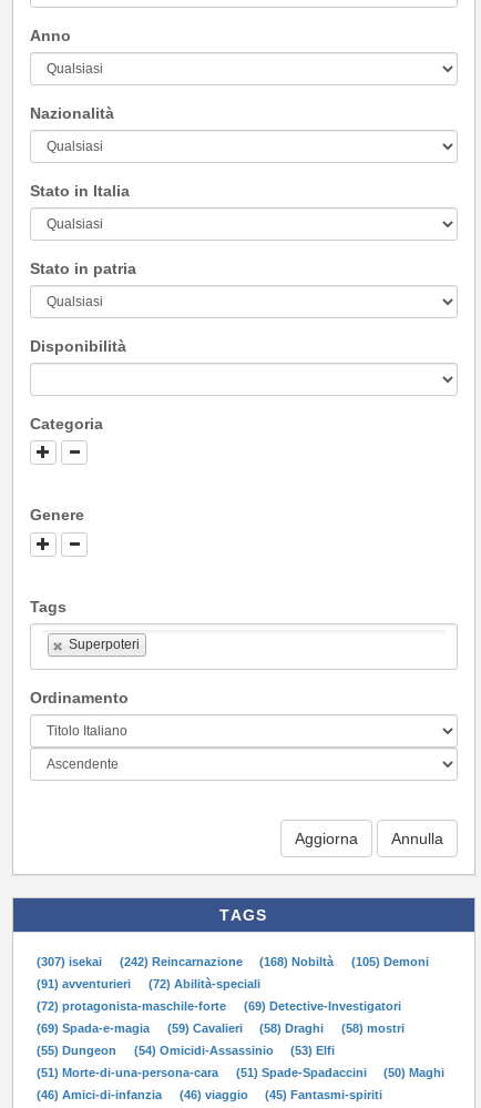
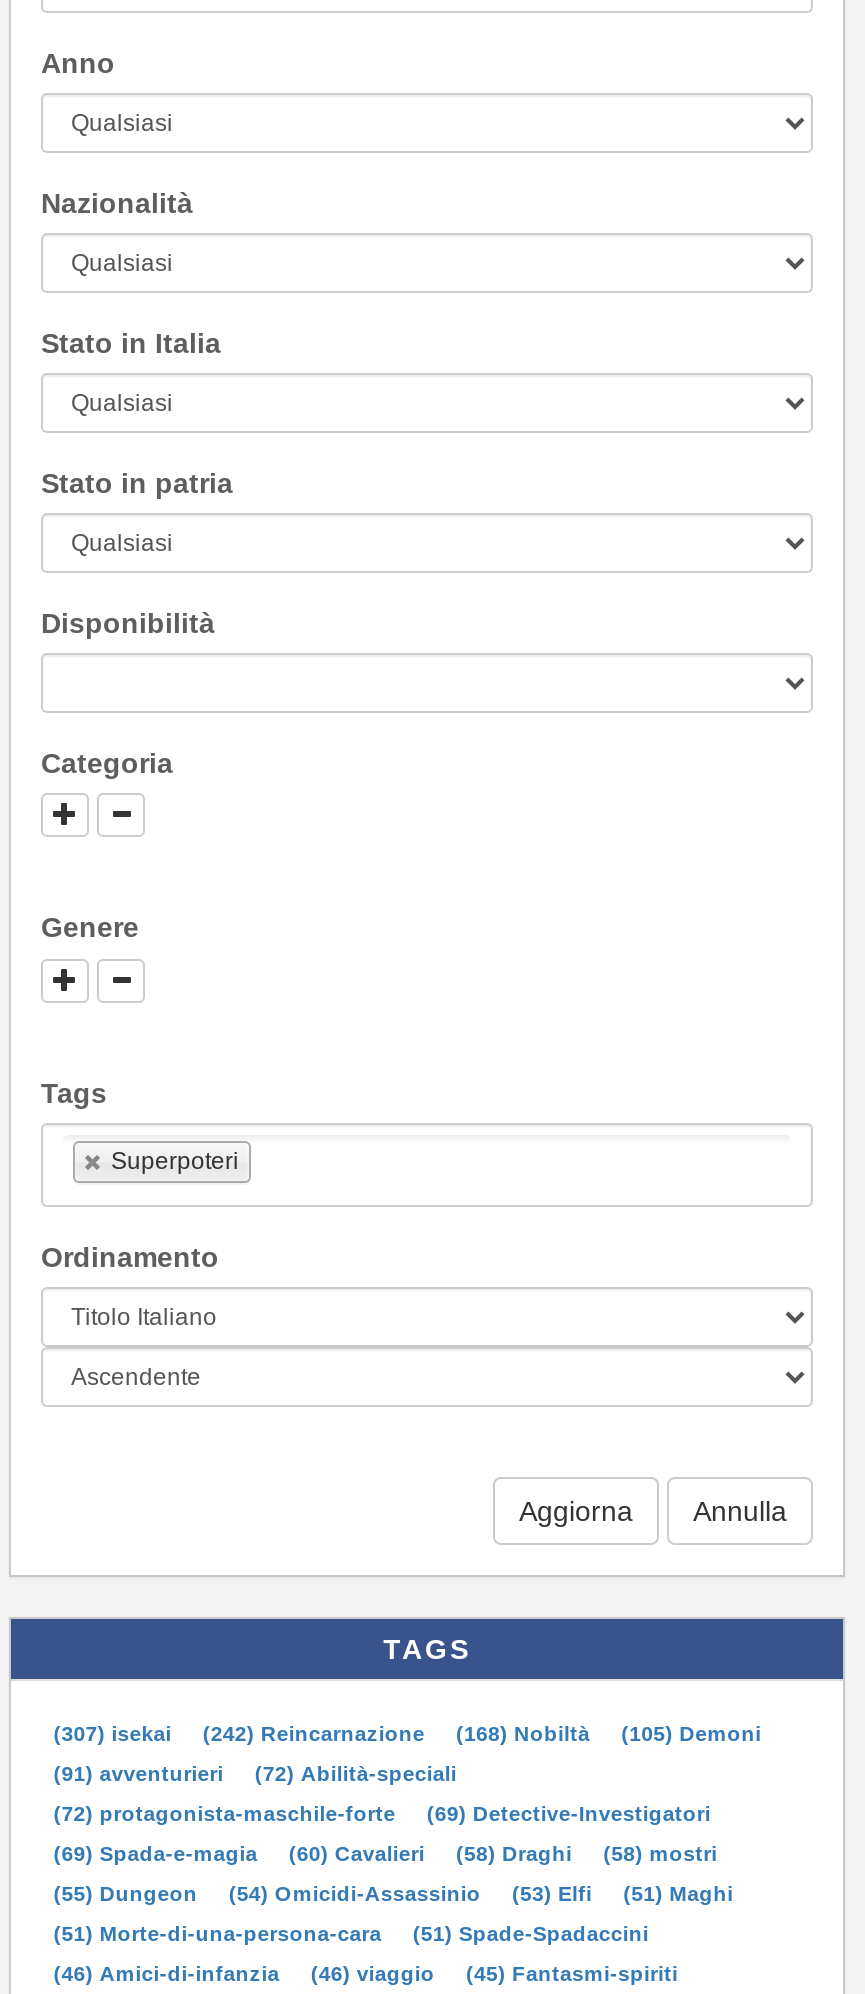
[37,1021,405,1034] (69) Spada-e-magia (59) Cavalieri (58) Draghi (58) mostri -> [54,1840,717,1864] (69) Spada-e-magia (60) Cavalieri (58) Draghi (58) mostri
none -> [623,1880,733,1904] (51) Maghi
[384,1065,445,1079] (50) Maghi -> none

